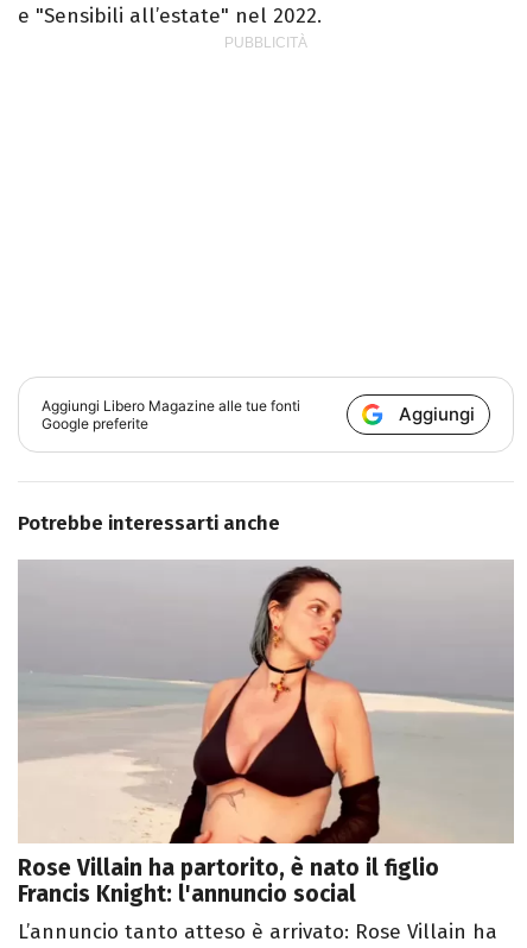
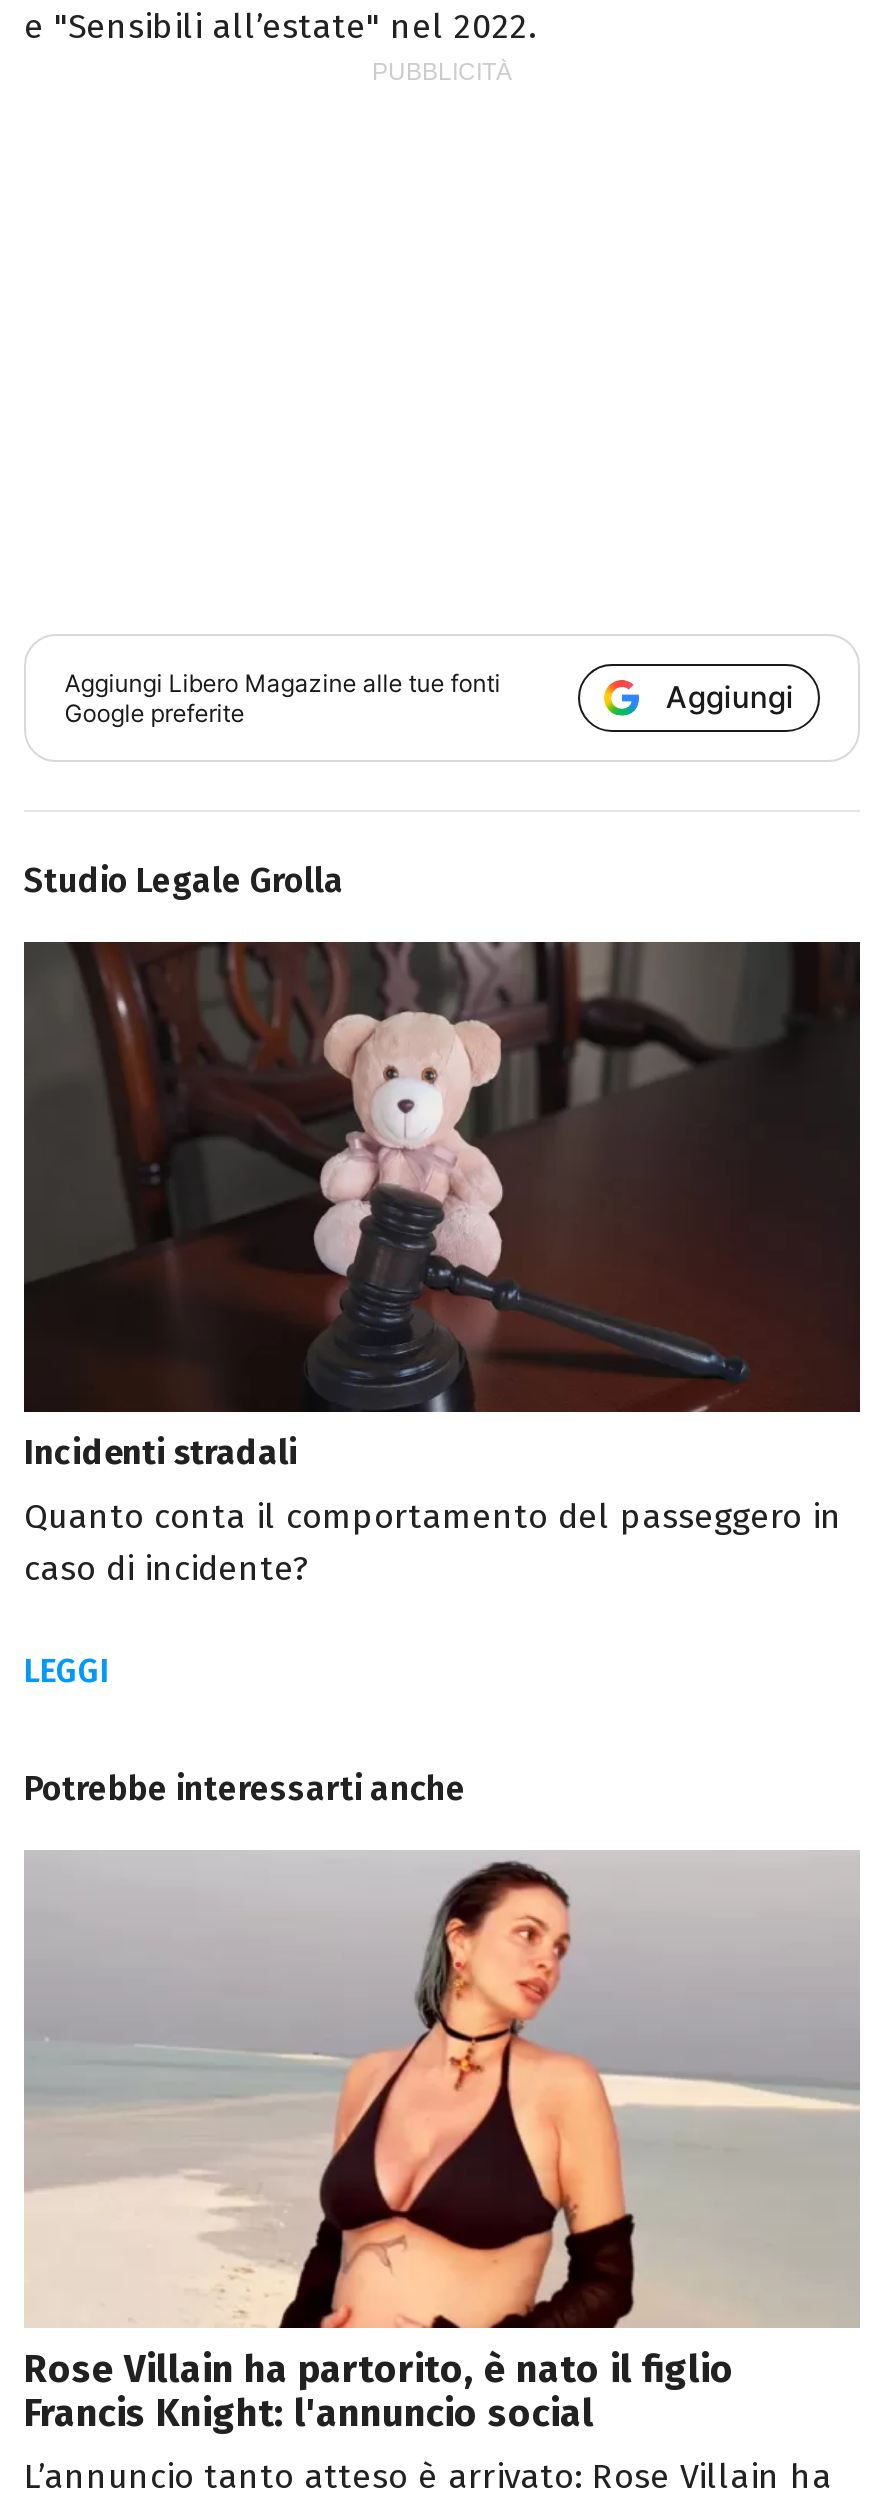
none -> [22,940,862,1691] [image] | Incidenti stradali | Quanto conta il comportamento del passeggero in | caso di incidente? | LEGGI
none -> [24,861,344,903] Studio Legale Grolla

